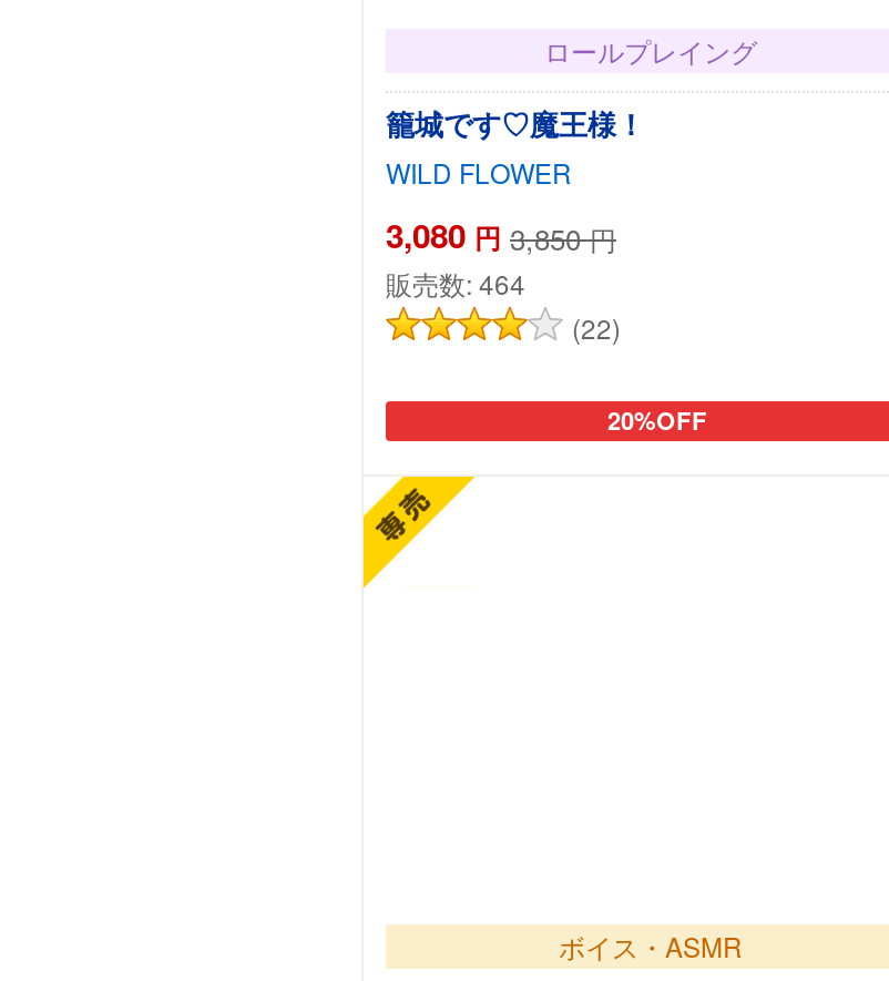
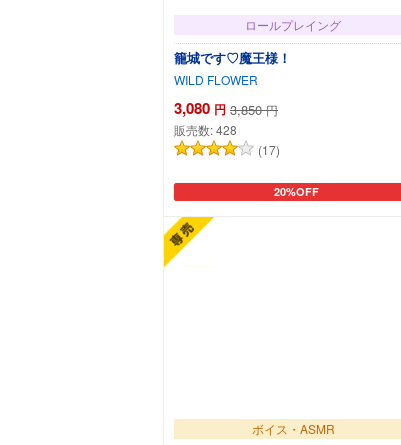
[386,264,525,302] 販売数: 464 -> [174,121,237,138] 販売数: 428
[572,307,621,345] (22) -> [258,141,280,158] (17)

